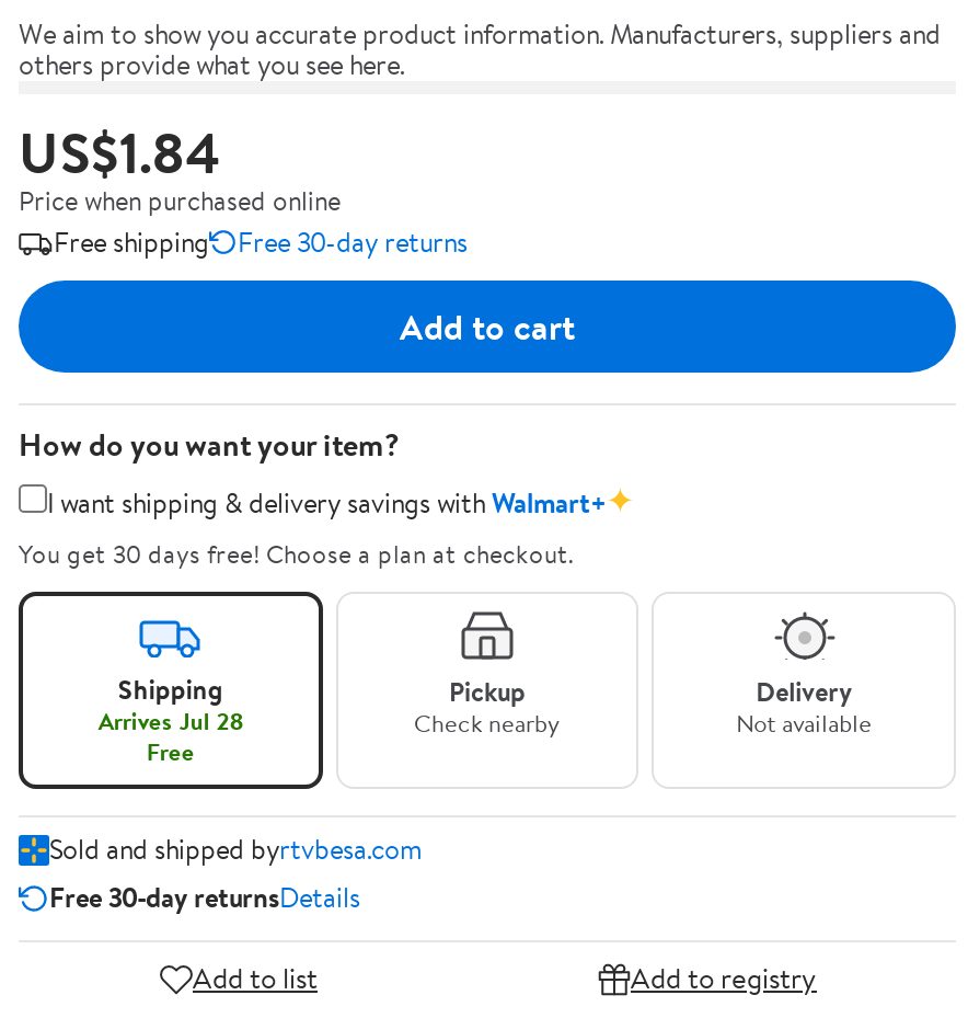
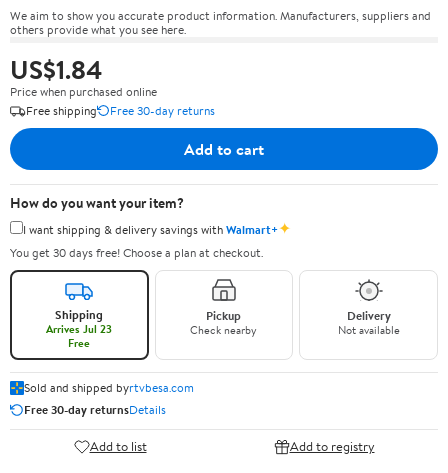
[98,704,243,739] Arrives Jul 28 -> [46,321,112,337] Arrives Jul 23

